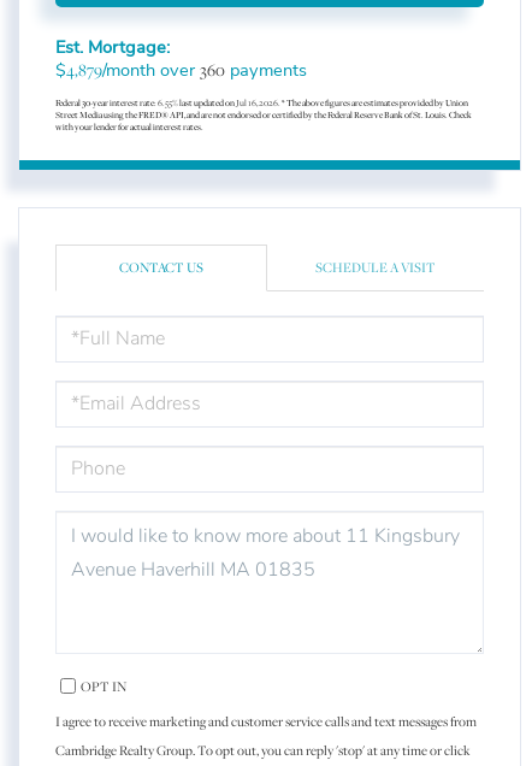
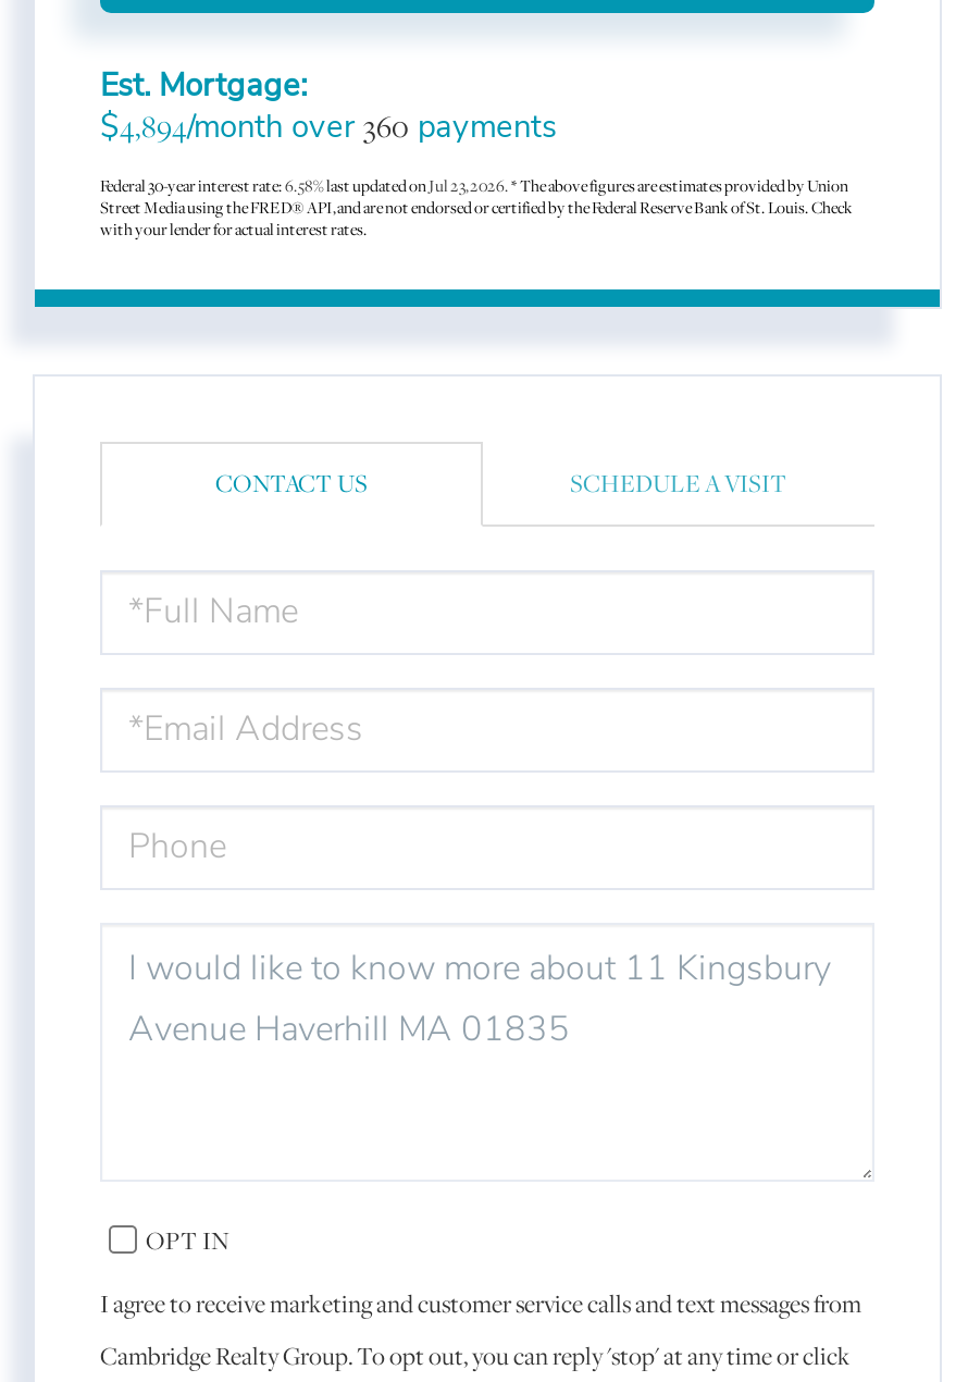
[55,57,307,81] $4,879/month over 360 payments -> [100,104,557,147] $4,894/month over 360 payments
[55,96,468,109] Federal 30-year interest rate: 6.55% last updated on Jul 16, 2026. * The above figures are estimates provided by Union -> [100,173,848,197] Federal 30-year interest rate: 6.58% last updated on Jul 23, 2026. * The above figures are estimates provided by Union

